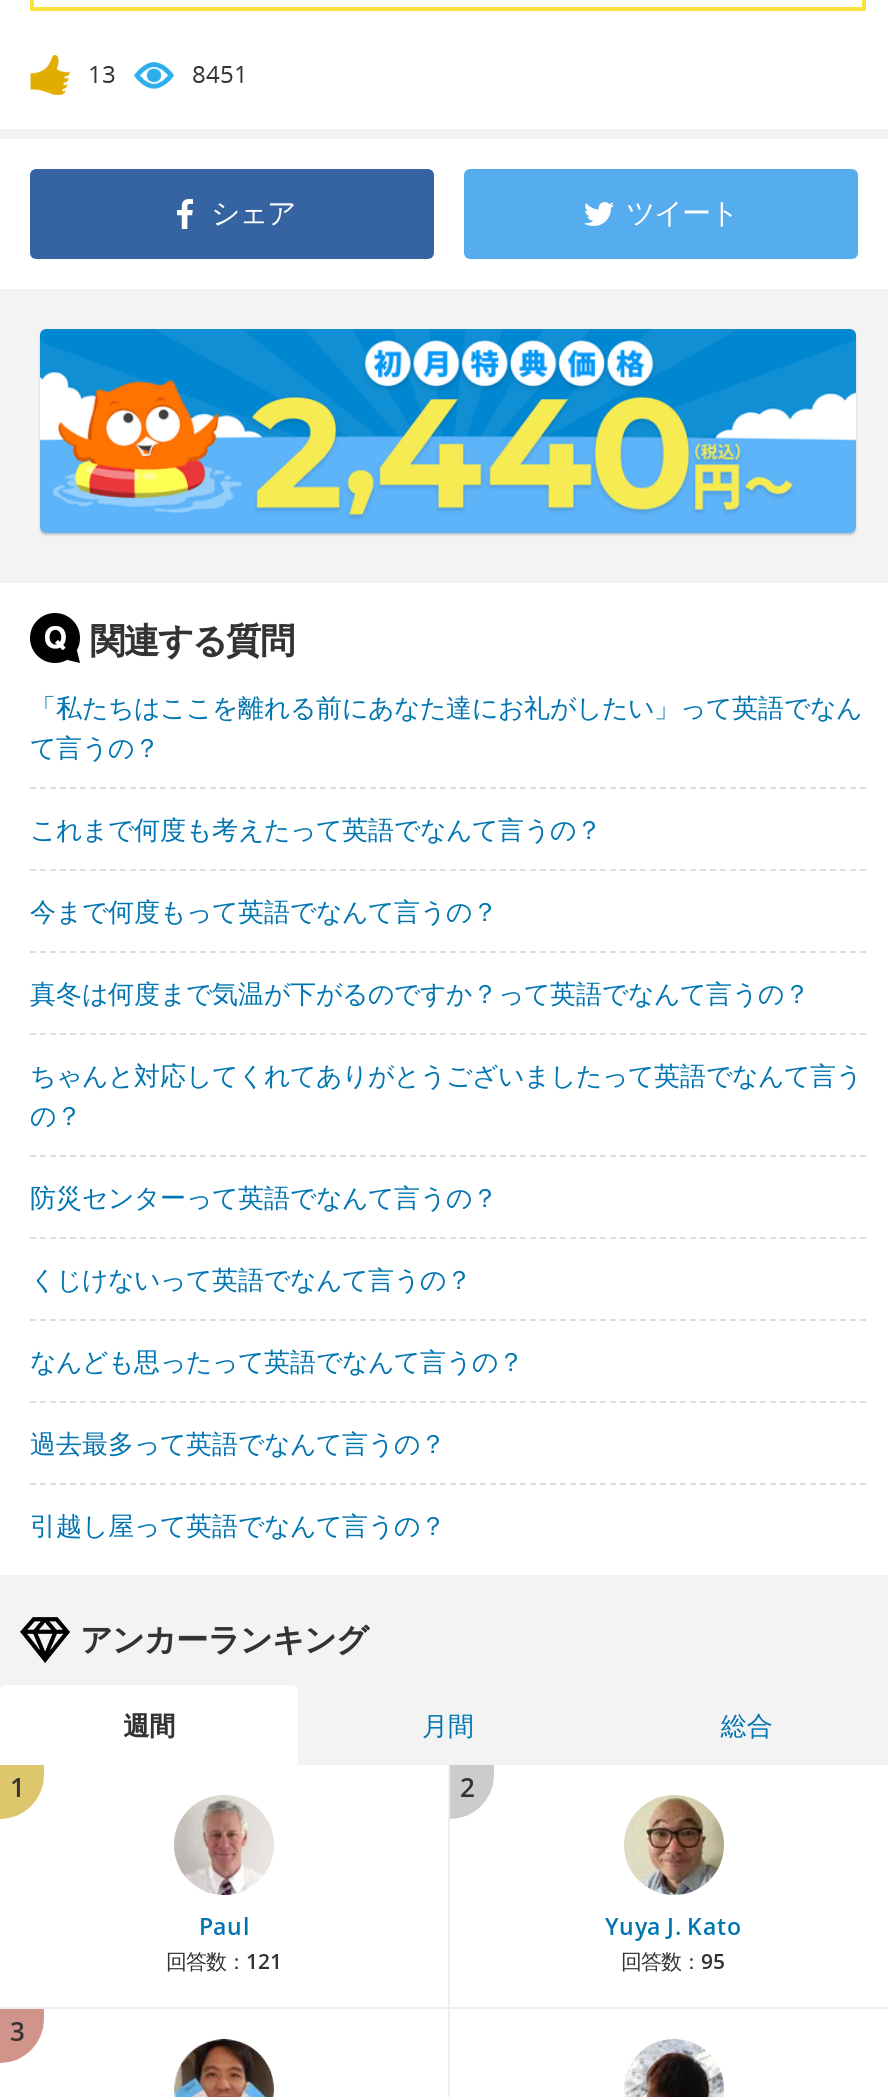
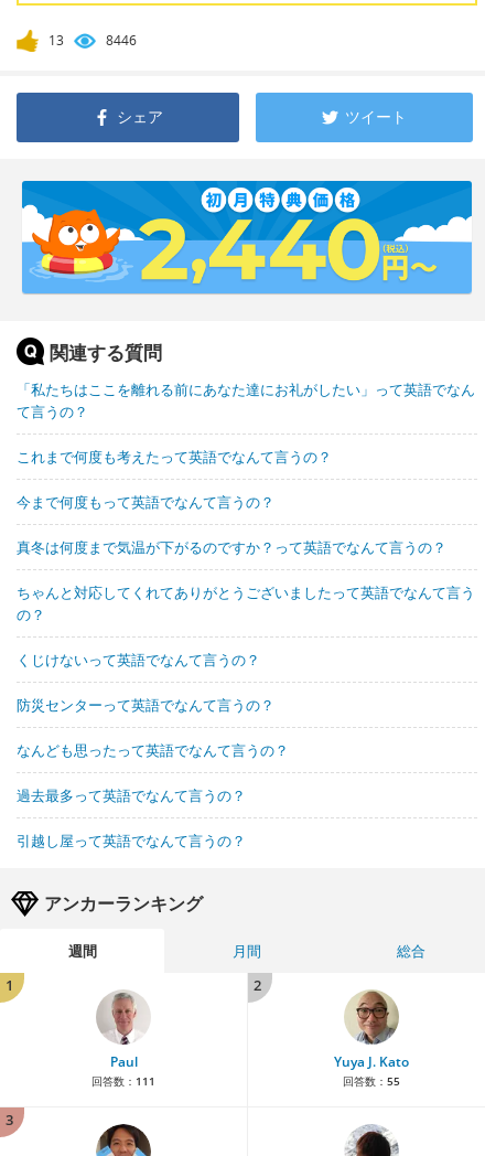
[192,56,248,90] 8451 -> [106,30,137,49] 8446
moved [30,1178,498,1214] -> [17,694,274,714]: 防災センターって英語でなんて言うの？
moved [30,1260,472,1296] -> [17,649,260,669]: くじけないって英語でなんて言うの？
[166,1946,282,1974] 回答数：121 -> [91,1073,155,1088] 回答数：111
[621,1946,725,1974] 回答数：95 -> [342,1073,400,1088] 回答数：55

